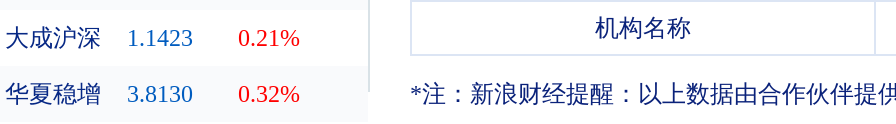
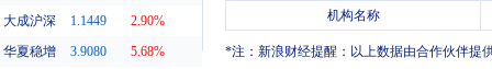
[127,24,193,52] 1.1423 -> [70,13,106,28] 1.1449
[238,24,300,52] 0.21% -> [131,13,165,28] 2.90%
[127,80,193,108] 3.8130 -> [70,44,106,59] 3.9080
[238,80,300,108] 0.32% -> [131,44,165,59] 5.68%

